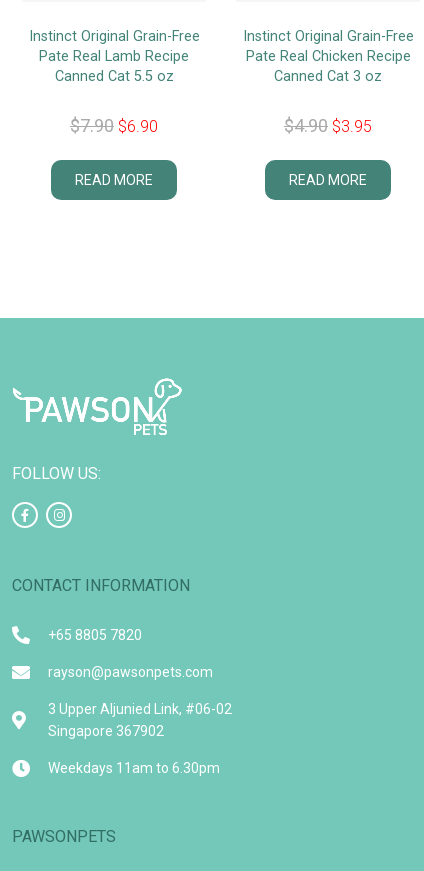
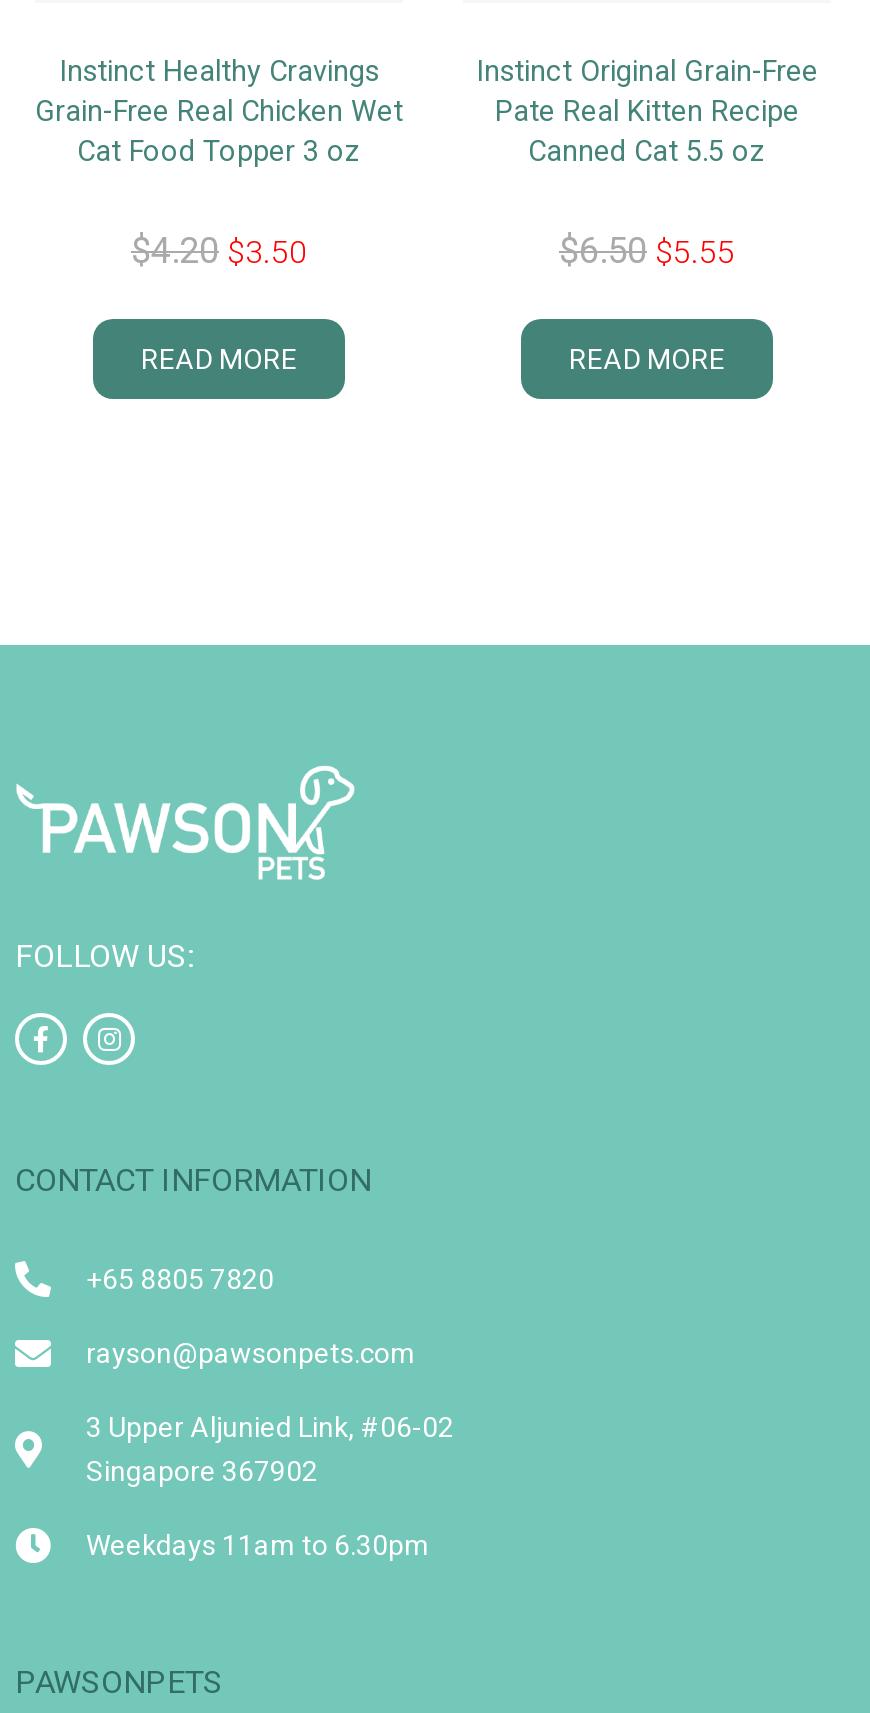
[28,28,199,85] Instinct Original Grain-Free | Pate Real Lamb Recipe | Canned Cat 5.5 oz -> [35,56,403,170] Instinct Healthy Cravings | Grain-Free Real Chicken Wet | Cat Food Topper 3 oz
[245,48,410,65] Pate Real Chicken Recipe -> [495,96,799,130] Pate Real Kitten Recipe
[274,68,382,85] Canned Cat 3 oz -> [528,136,766,170] Canned Cat 5.5 oz
[70,115,158,136] $7.90 $6.90 -> [131,230,307,272] $4.20 $3.50
[284,115,372,136] $4.90 $3.95 -> [559,230,735,272] $6.50 $5.55

